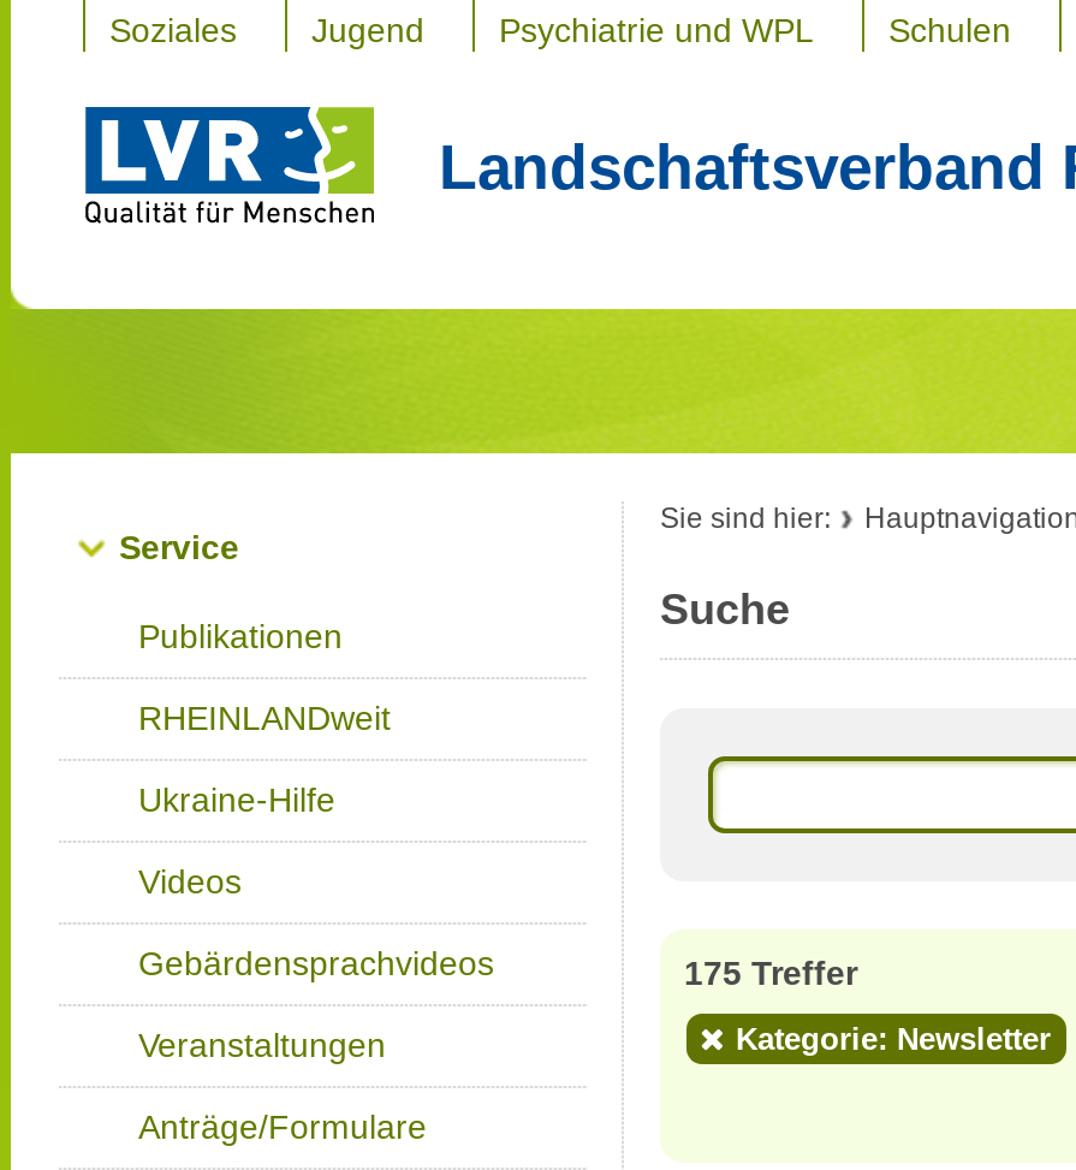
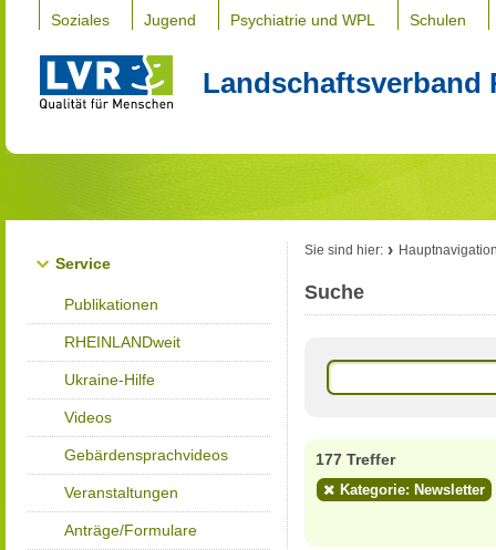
[684,954,857,992] 175 Treffer -> [316,450,395,468] 177 Treffer

